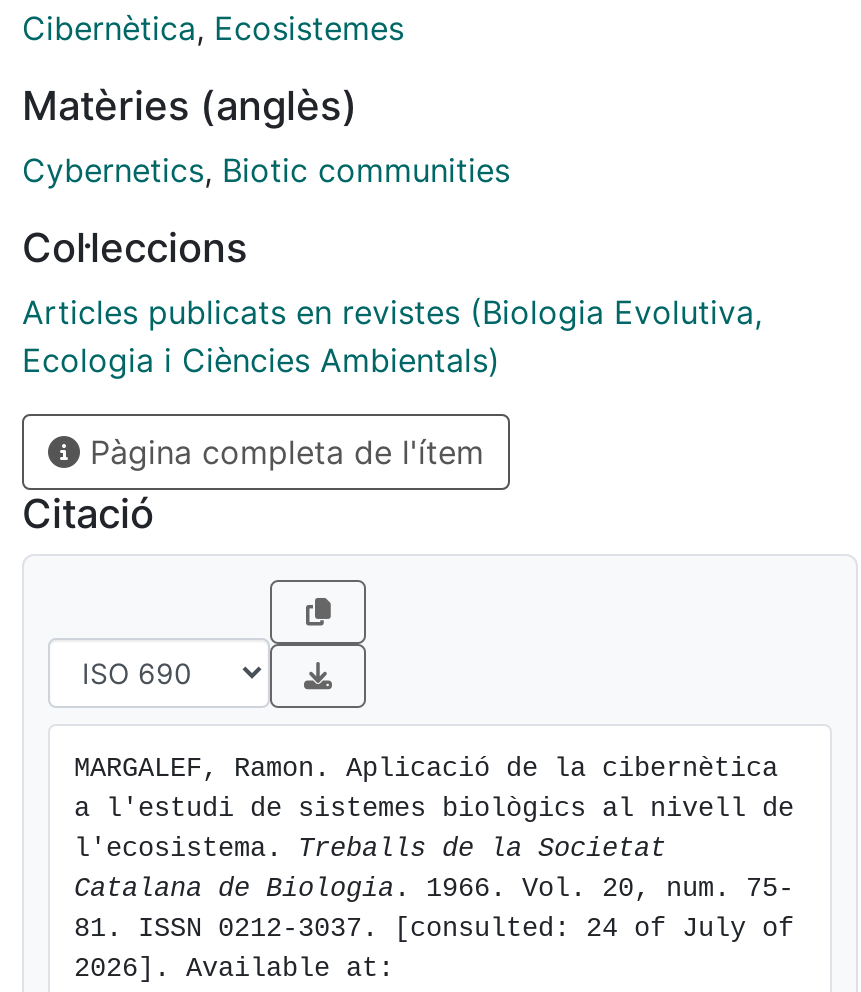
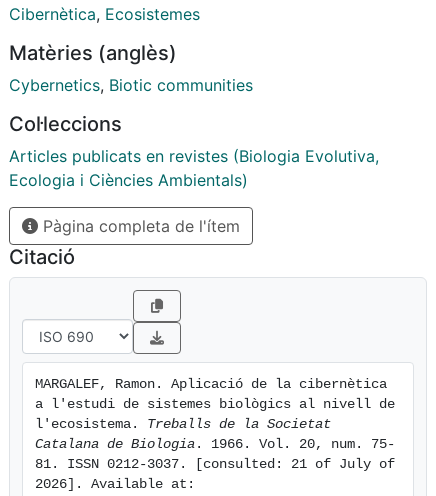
[74,915,794,945] 81. ISSN 0212-3037. [consulted: 24 of July of -> [35,457,395,472] 81. ISSN 0212-3037. [consulted: 21 of July of

